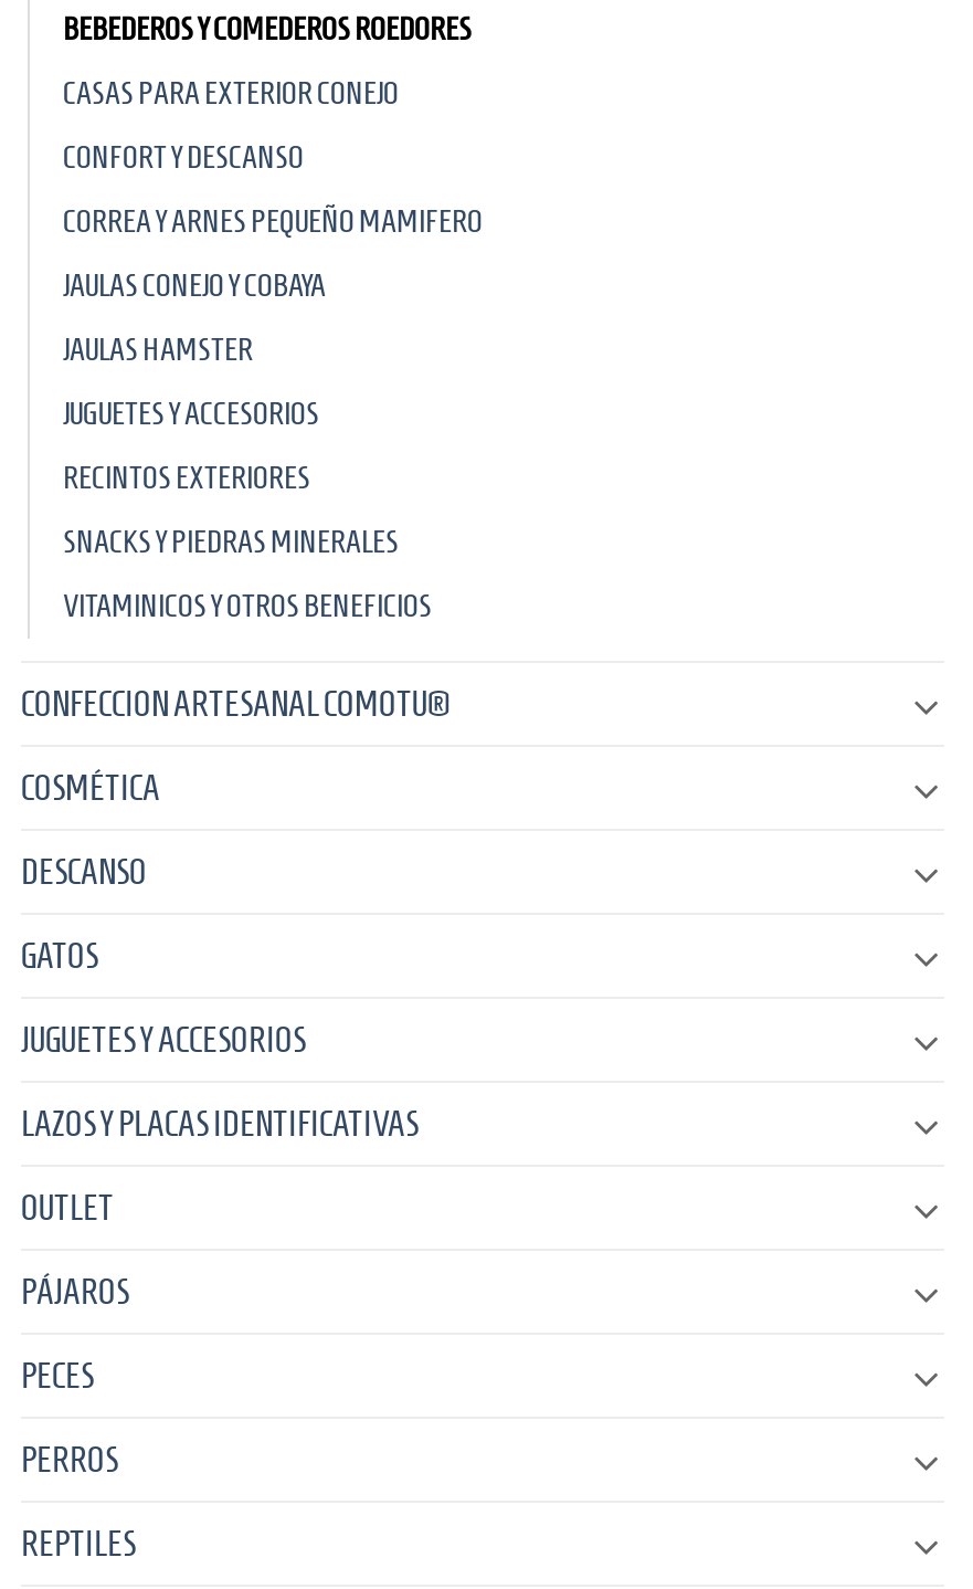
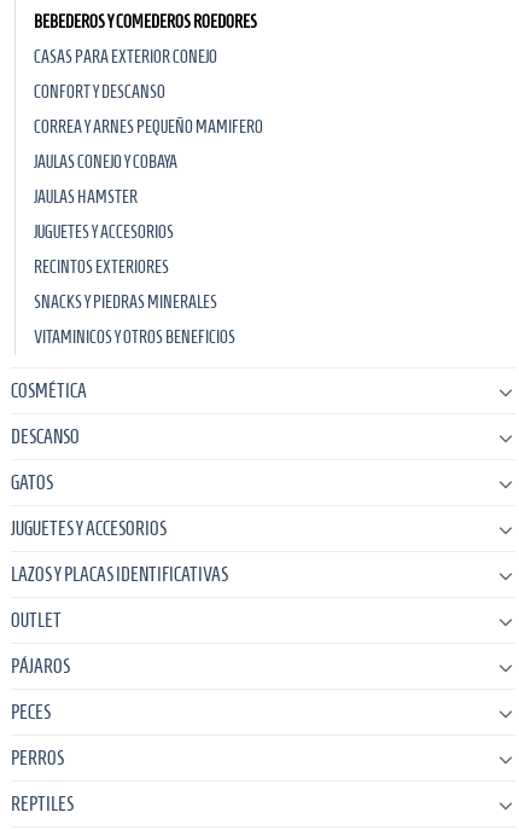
[21,685,450,723] CONFECCION ARTESANAL COMOTU® -> none

